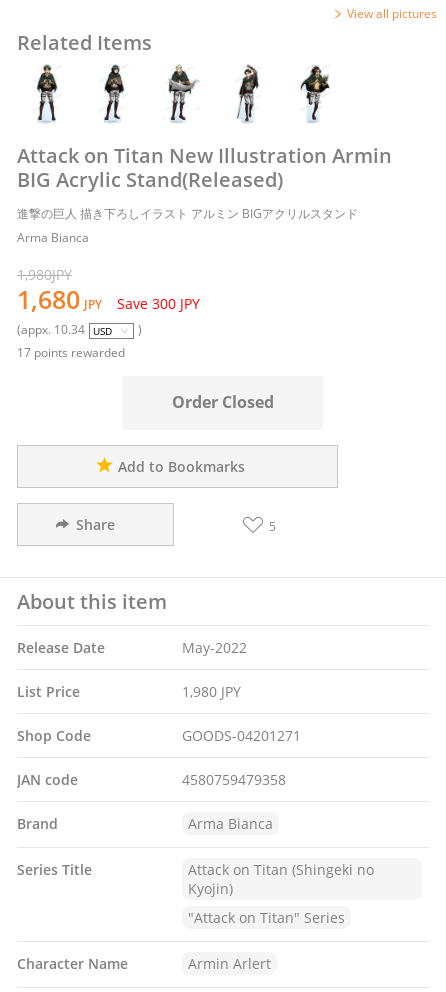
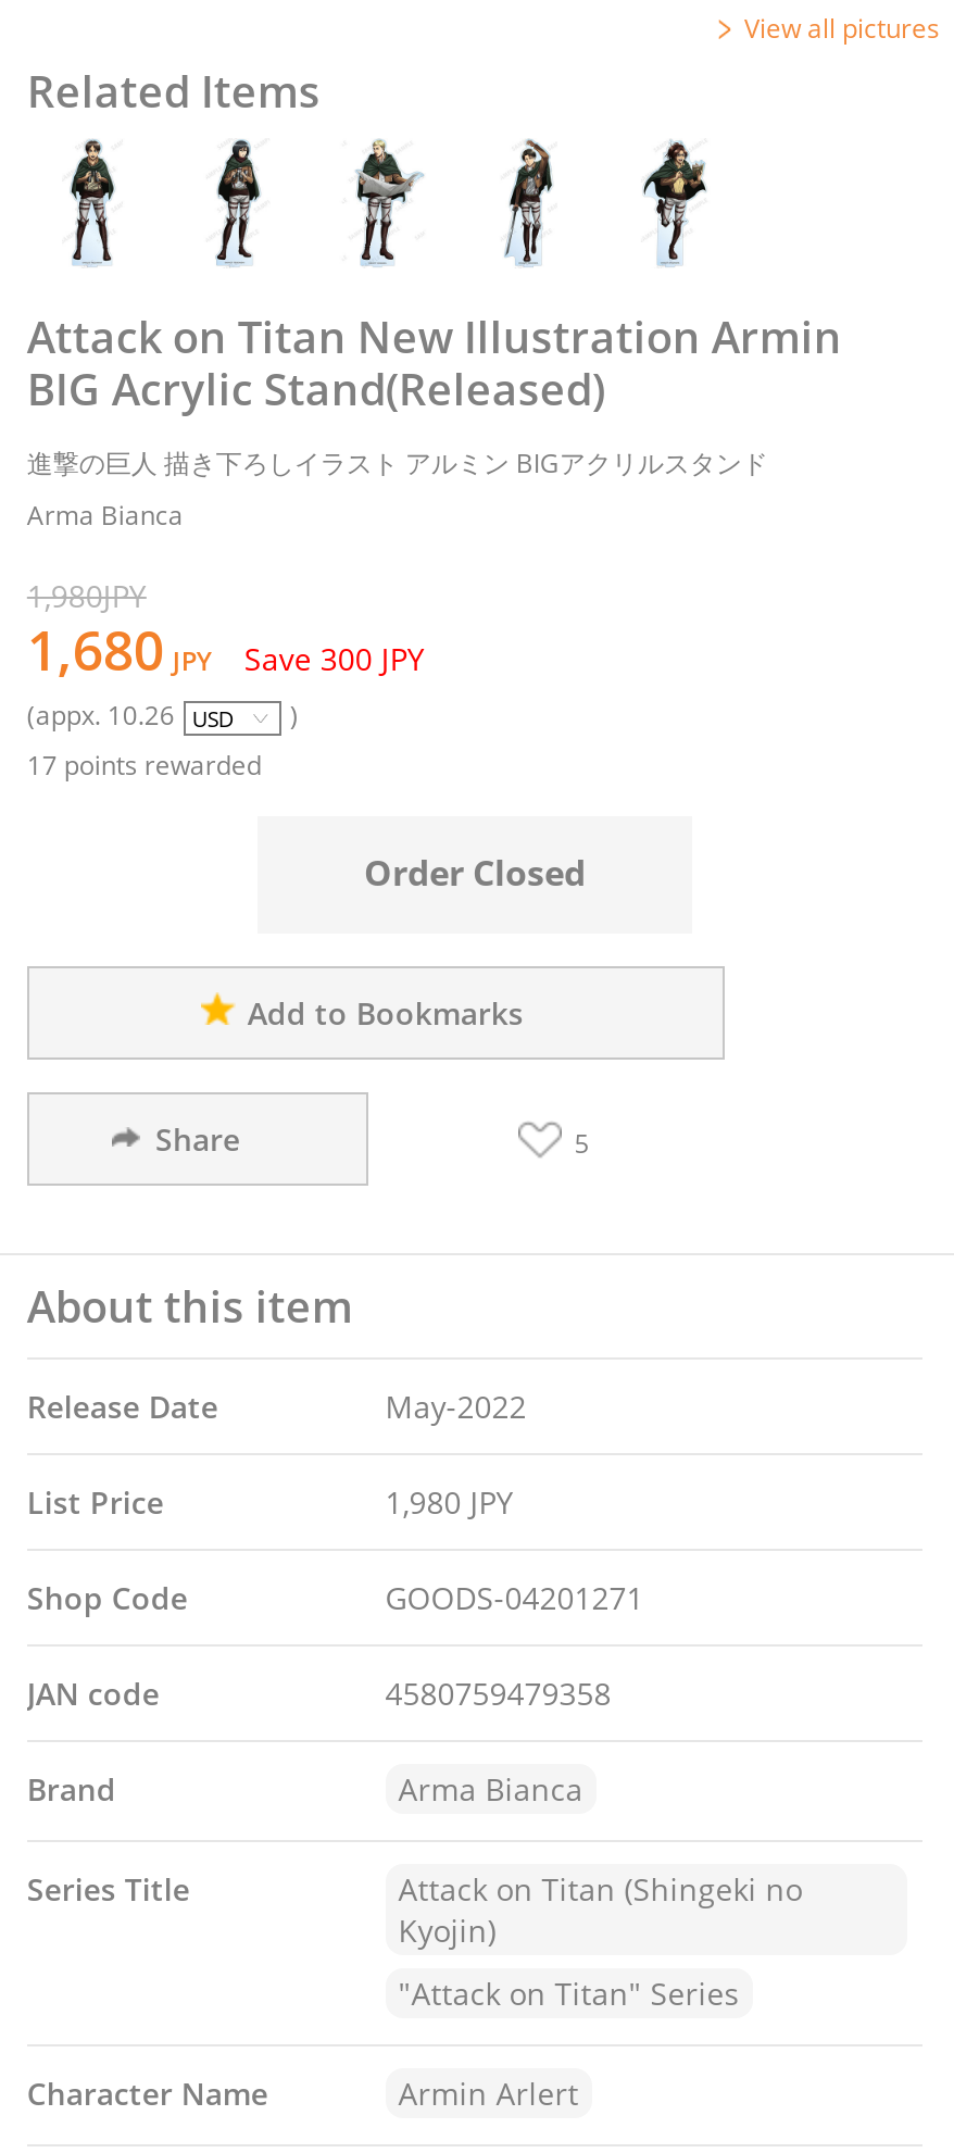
[17,321,85,338] (appx. 10.34 -> [27,697,175,734] (appx. 10.26

